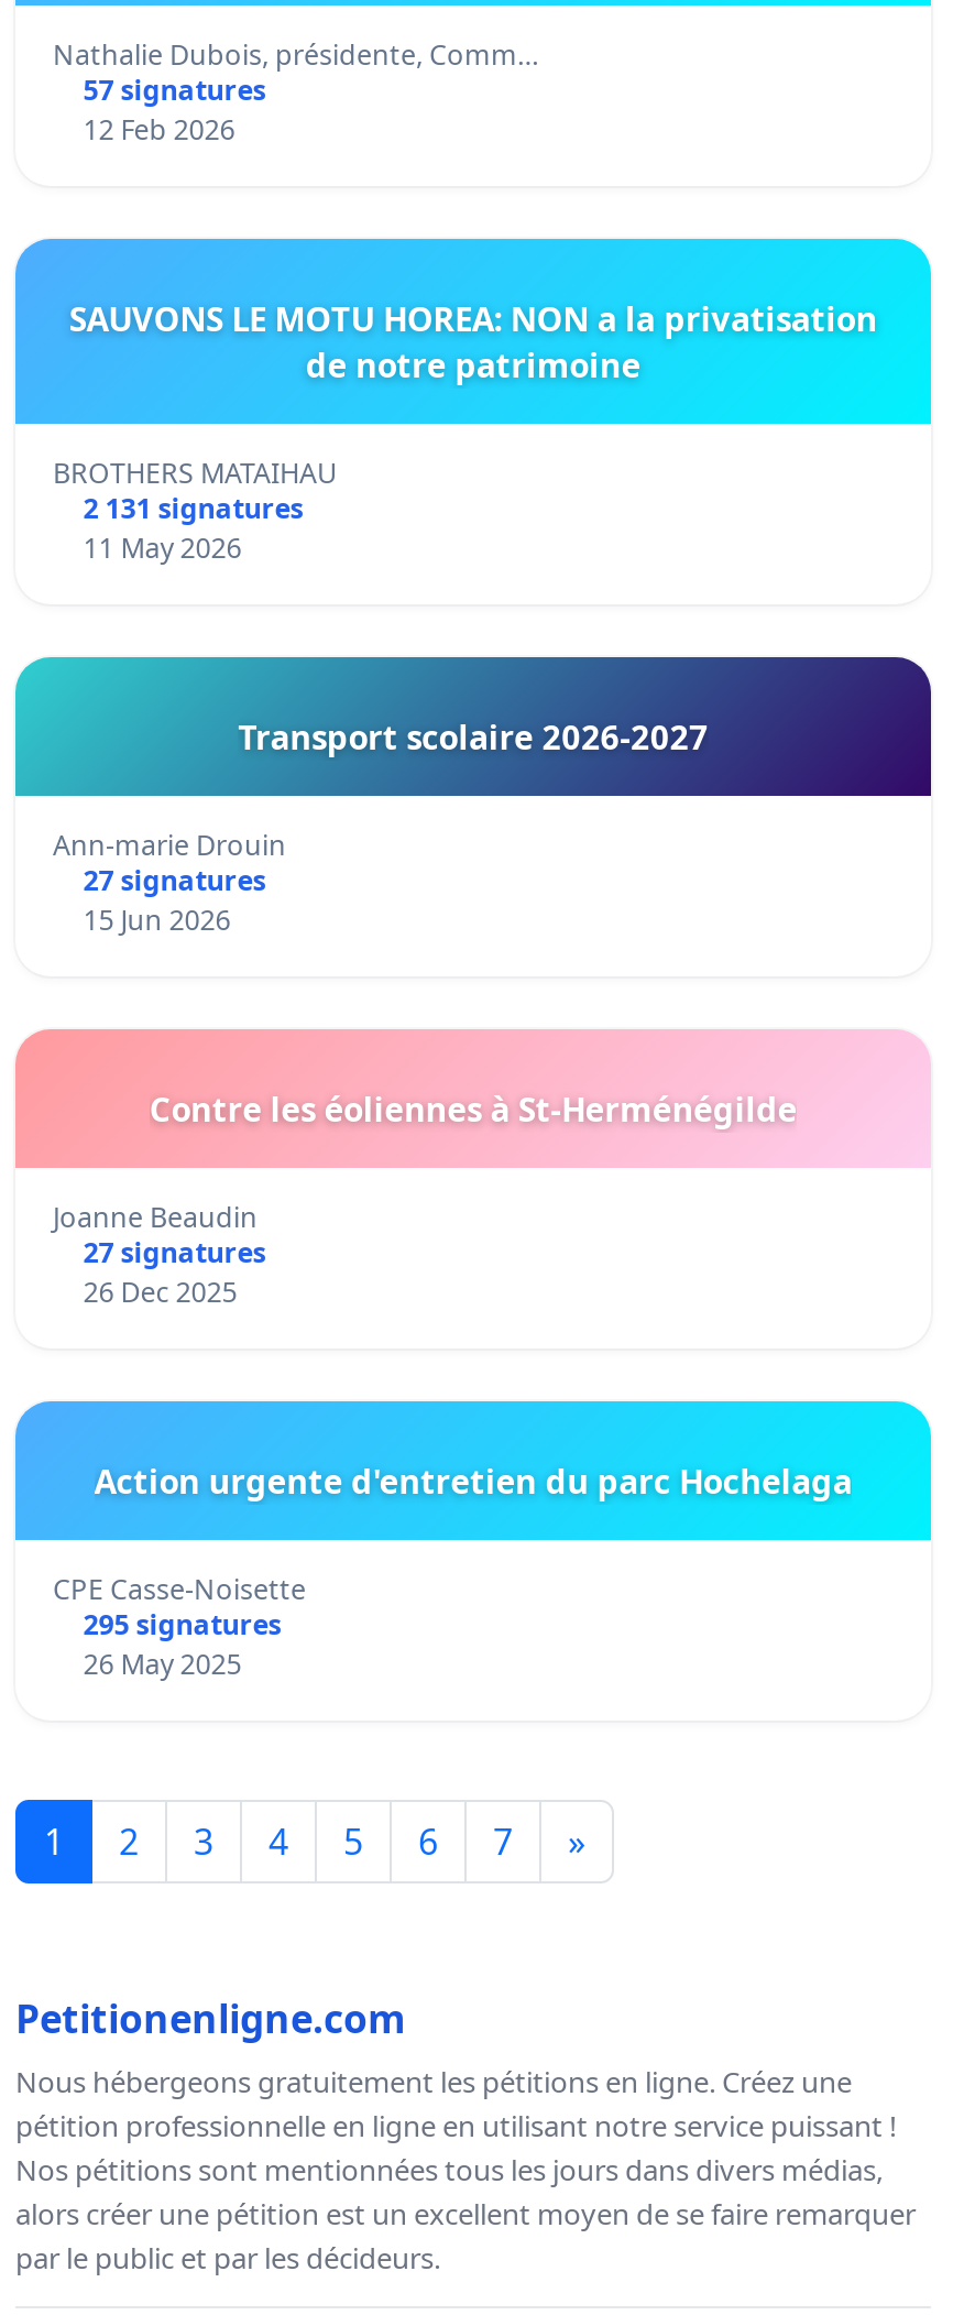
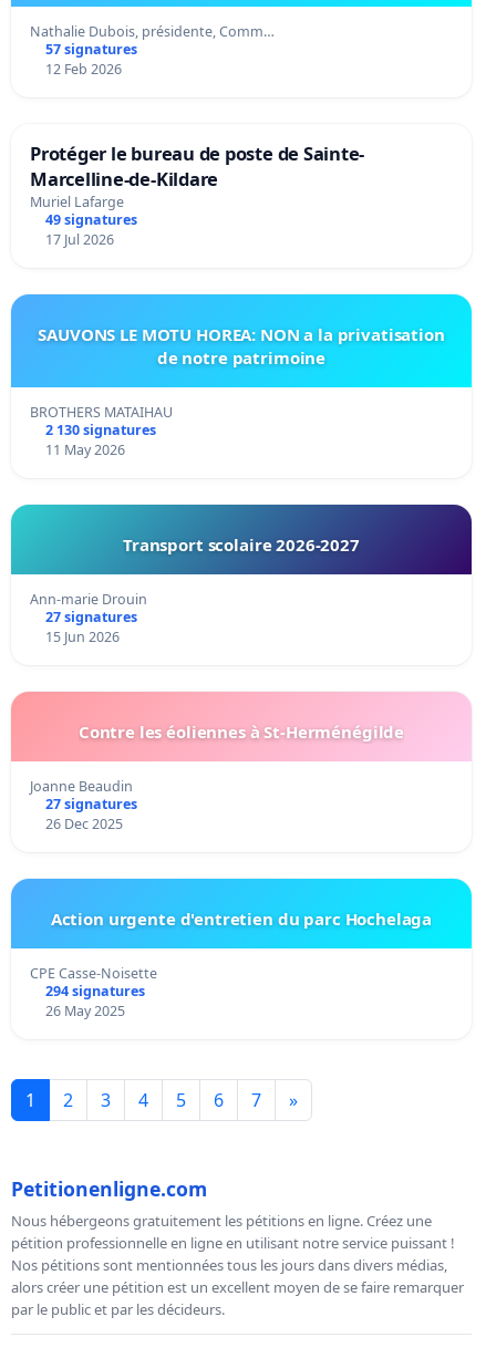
none -> [30,140,364,248] Protéger le bureau de poste de Sainte- | Marcelline-de-Kildare | Muriel Lafarge | 49 signatures | 17 Jul 2026
[83,489,303,527] 2 131 signatures -> [45,420,156,439] 2 130 signatures
[83,1605,281,1643] 295 signatures -> [45,981,145,1000] 294 signatures

